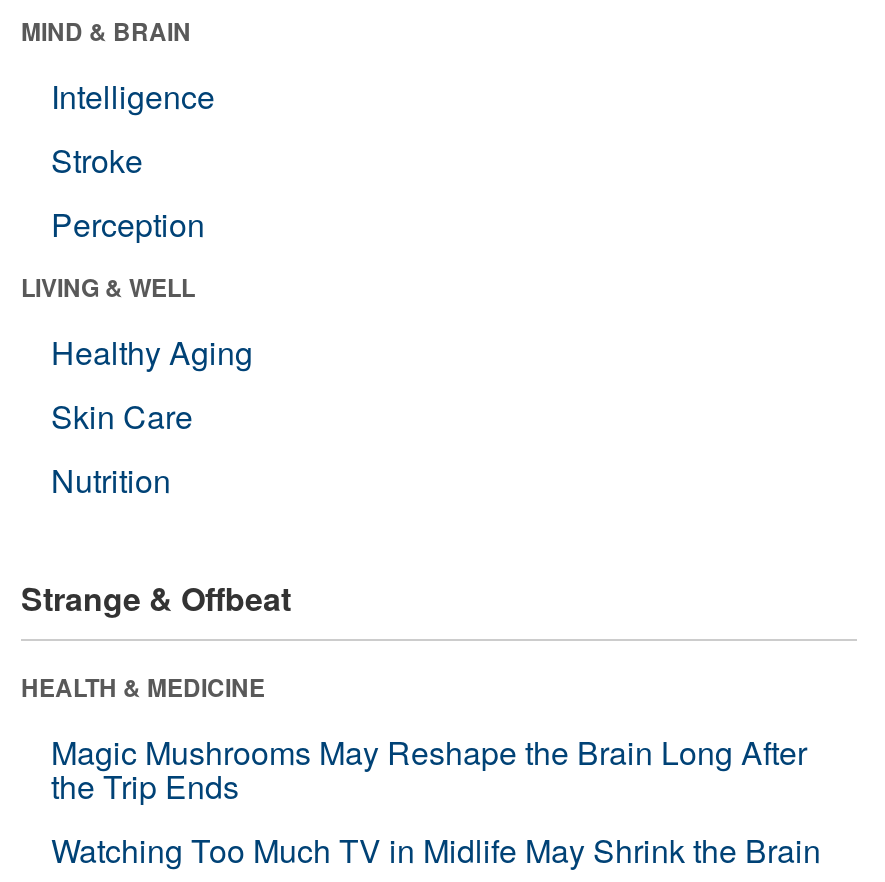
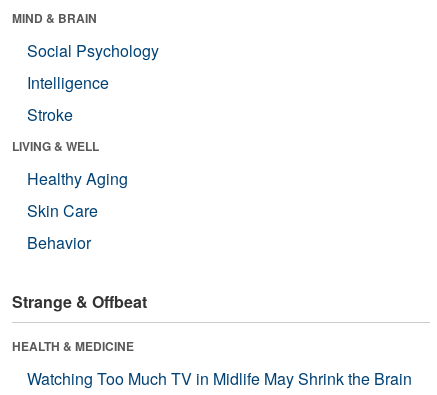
none -> [27,39,159,62] Social Psychology
moved [51,73,215,183] -> [27,71,109,126]: Intelligence | Stroke
[51,201,205,247] Perception -> none
[51,457,171,503] Nutrition -> [27,231,91,254] Behavior
[51,729,807,809] Magic Mushrooms May Reshape the Brain Long After | the Trip Ends -> none

